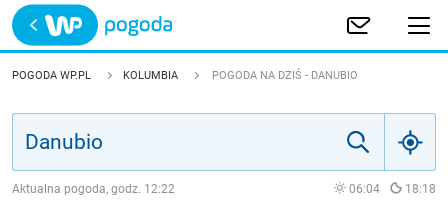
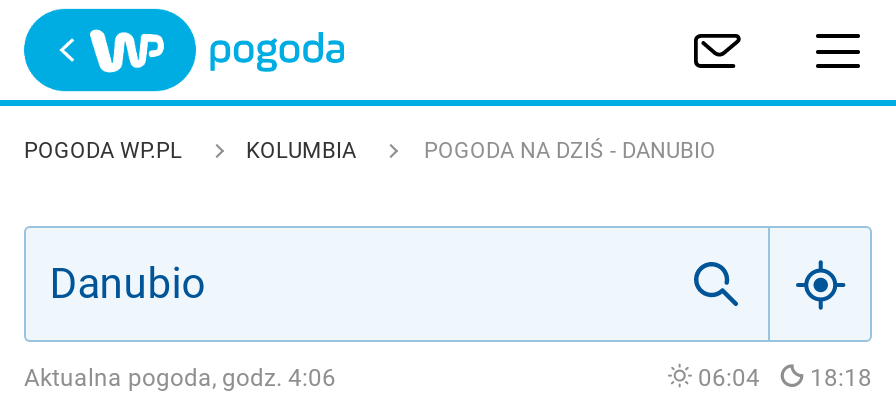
[12,182,175,196] Aktualna pogoda, godz. 12:22 -> [24,364,336,392] Aktualna pogoda, godz. 4:06

